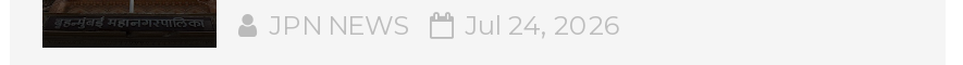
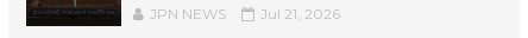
[269,9,619,42] JPN NEWS Jul 24, 2026 -> [150,5,340,23] JPN NEWS Jul 21, 2026

